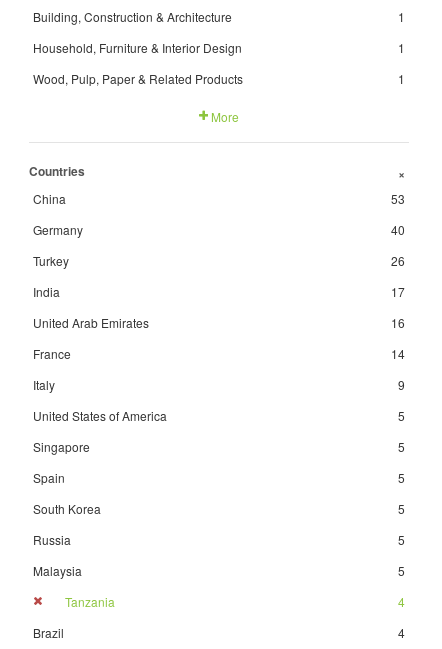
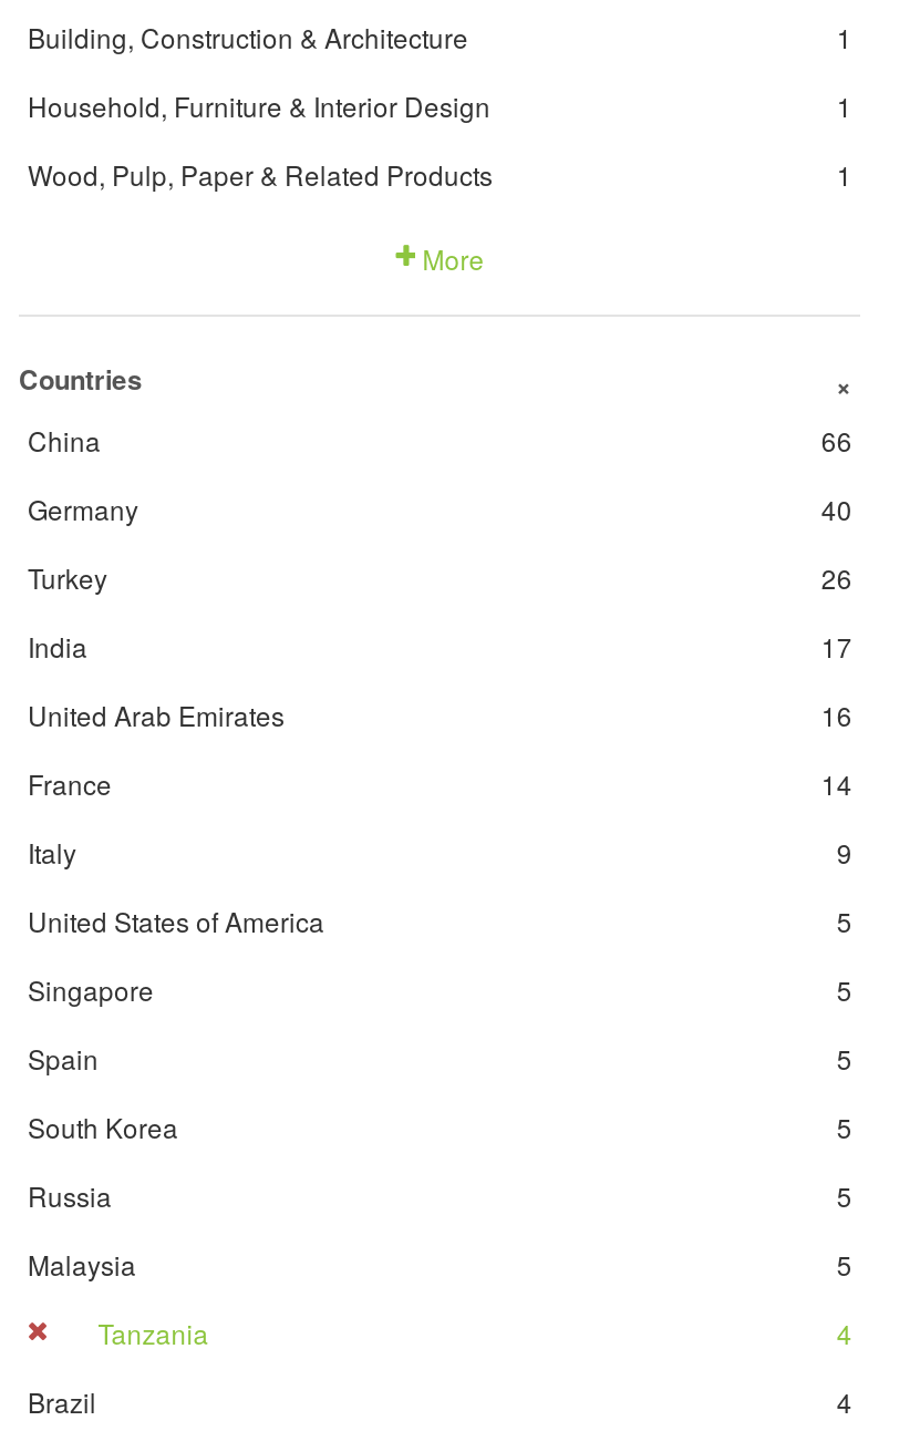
[391,190,405,207] 53 -> [821,421,852,459] 66

